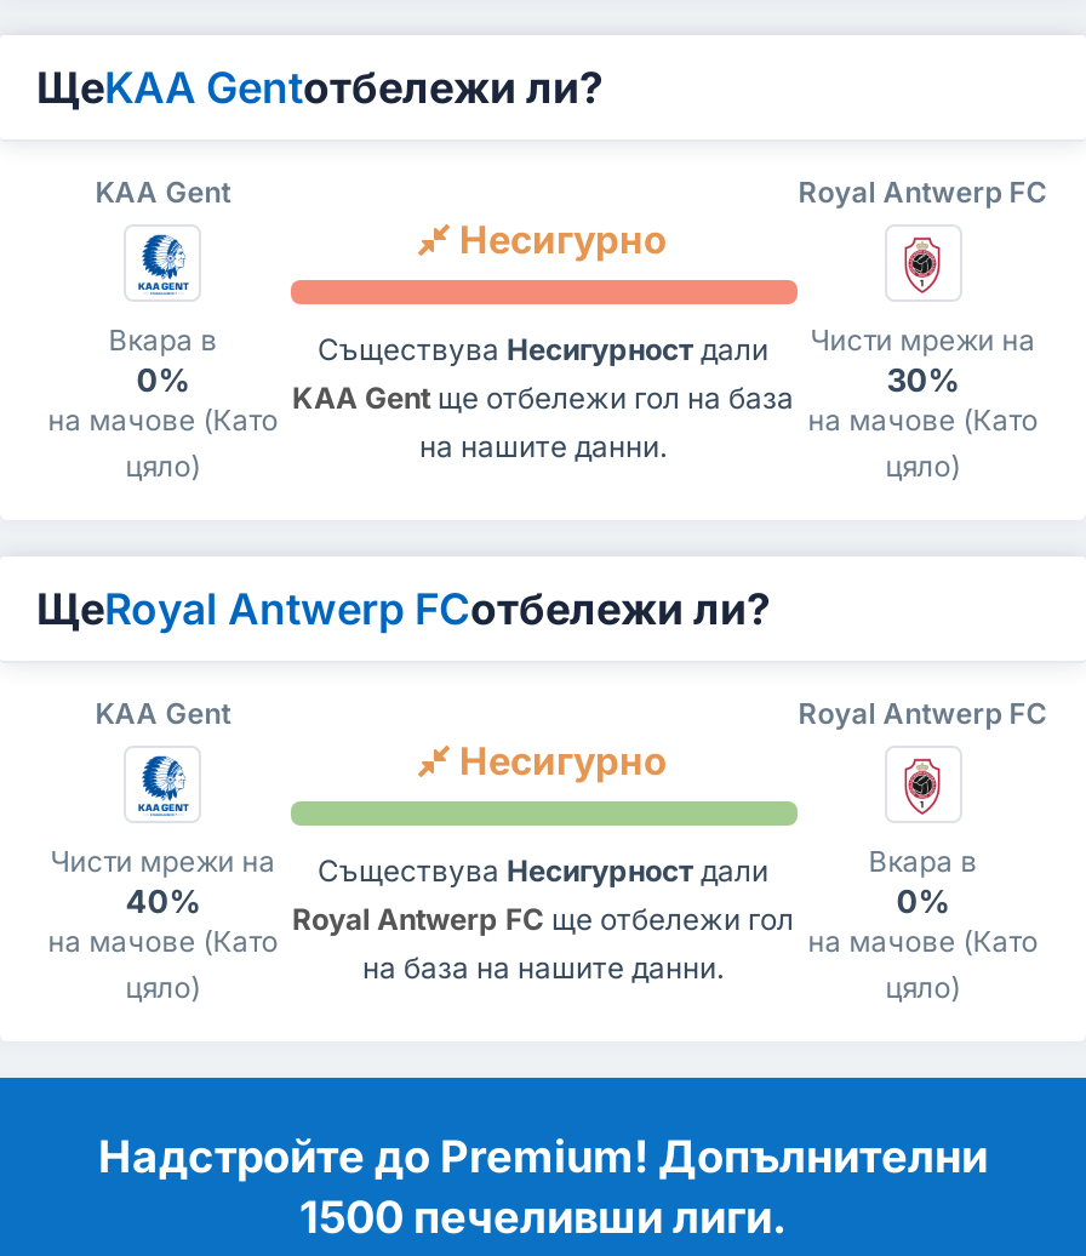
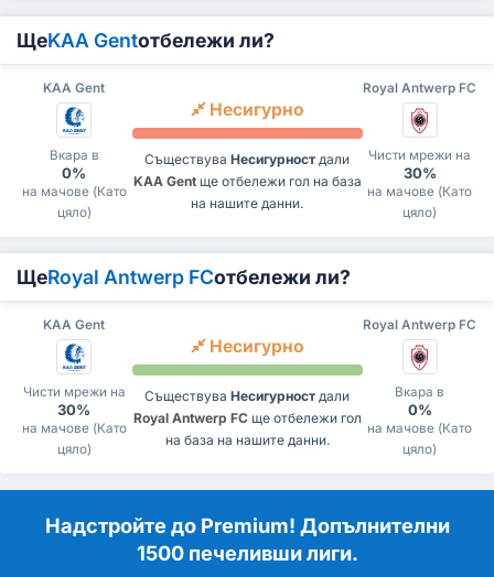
[126,881,201,920] 40% -> [58,401,91,418] 30%

